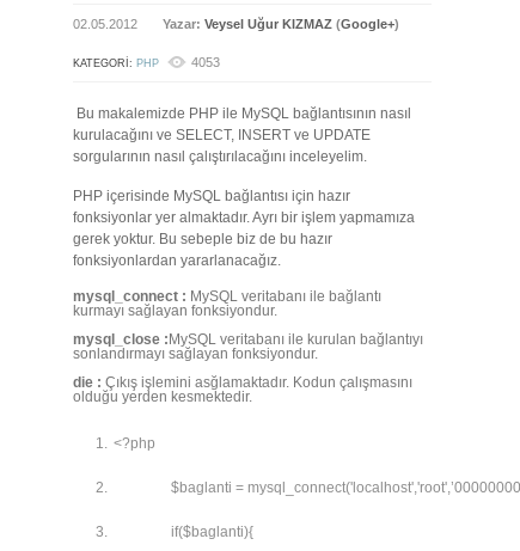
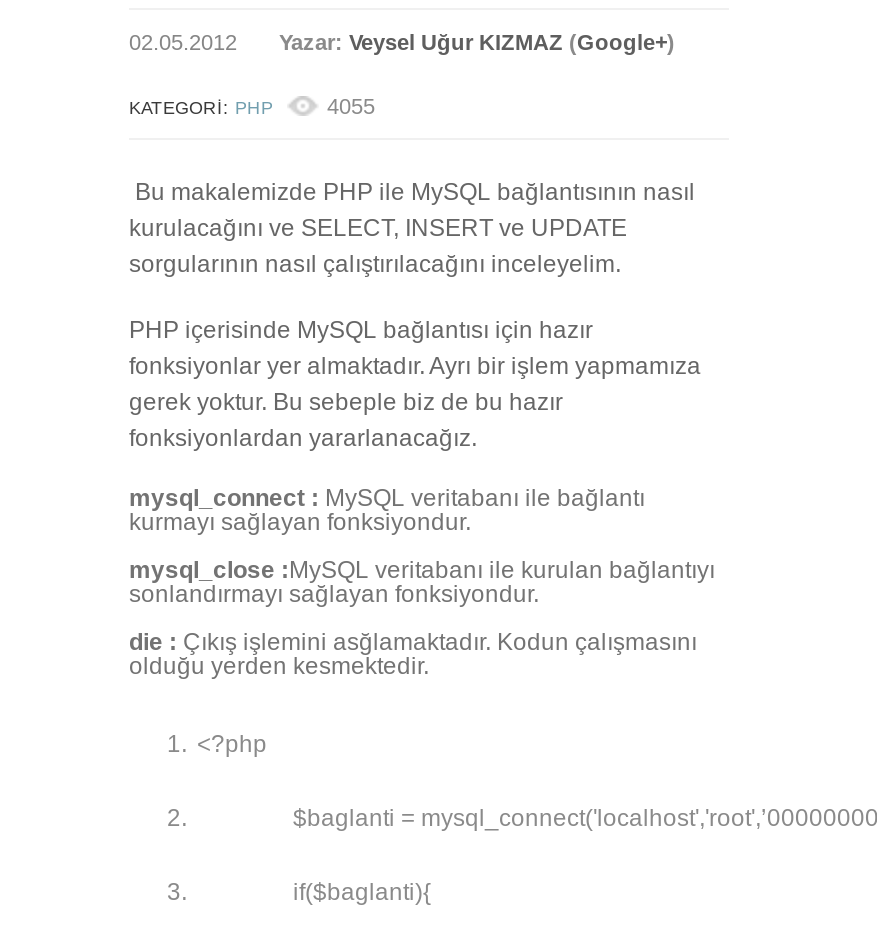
[191,55,220,69] 4053 -> [327,94,375,118] 4055

